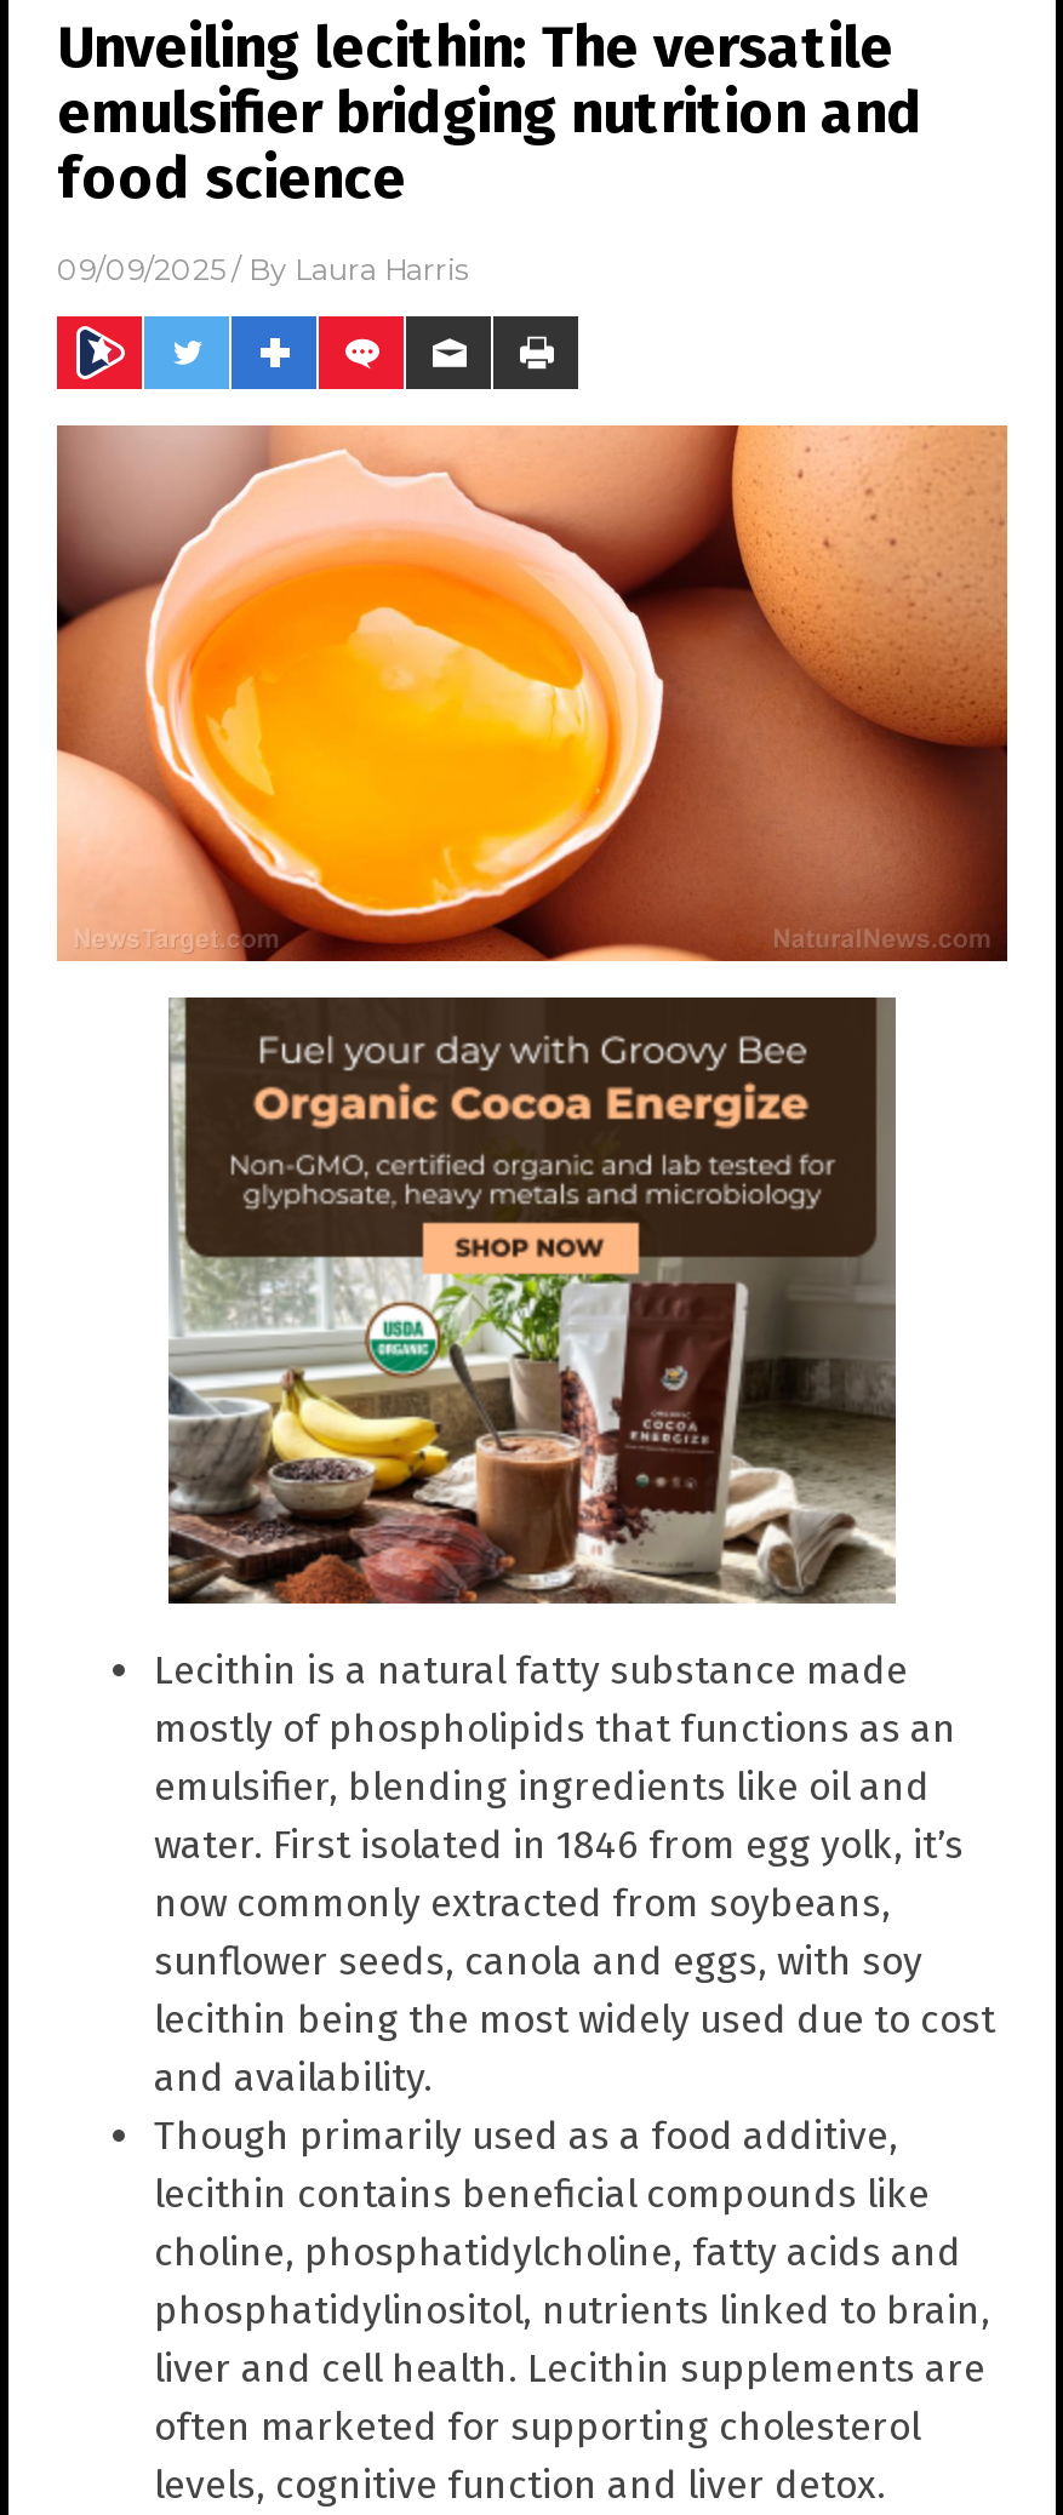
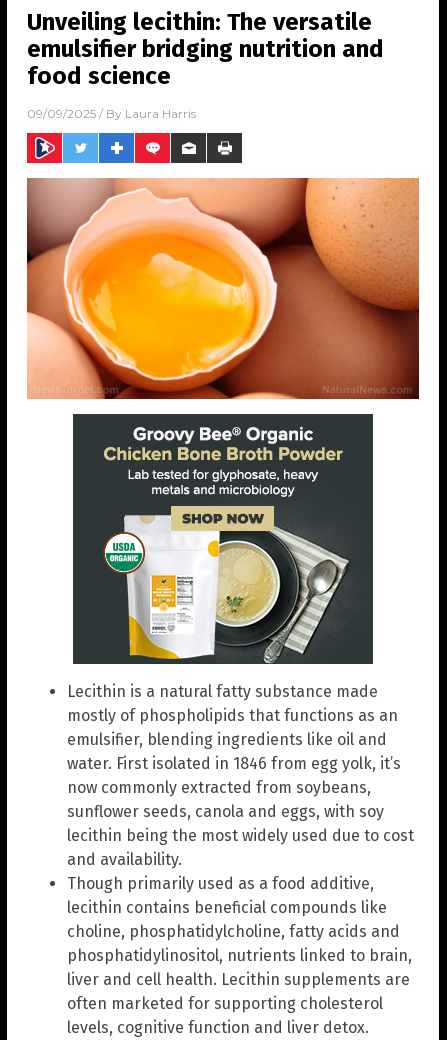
[168,998,896,1606] [image] -> [72,414,374,665] [image]

